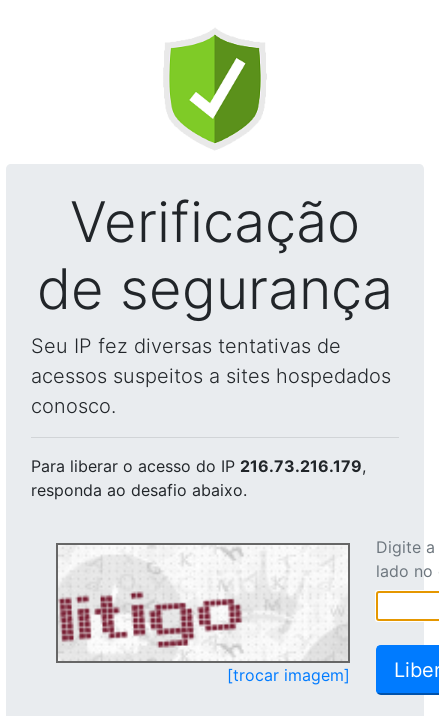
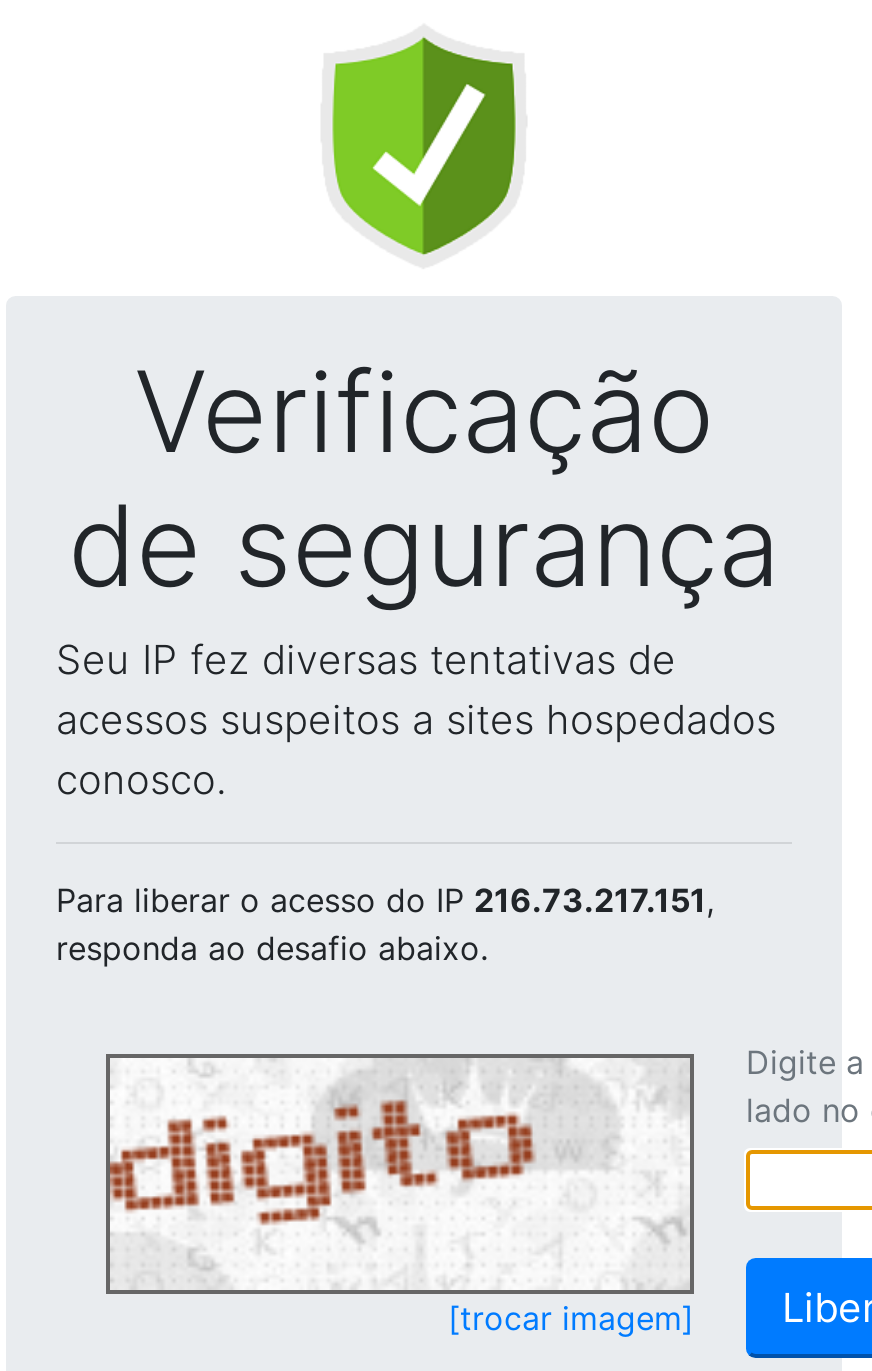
[31,456,366,476] Para liberar o acesso do IP 216.73.216.179, -> [56,880,714,920] Para liberar o acesso do IP 216.73.217.151,
[58,546,308,653] [image] -> [108,1062,610,1272] [image]

